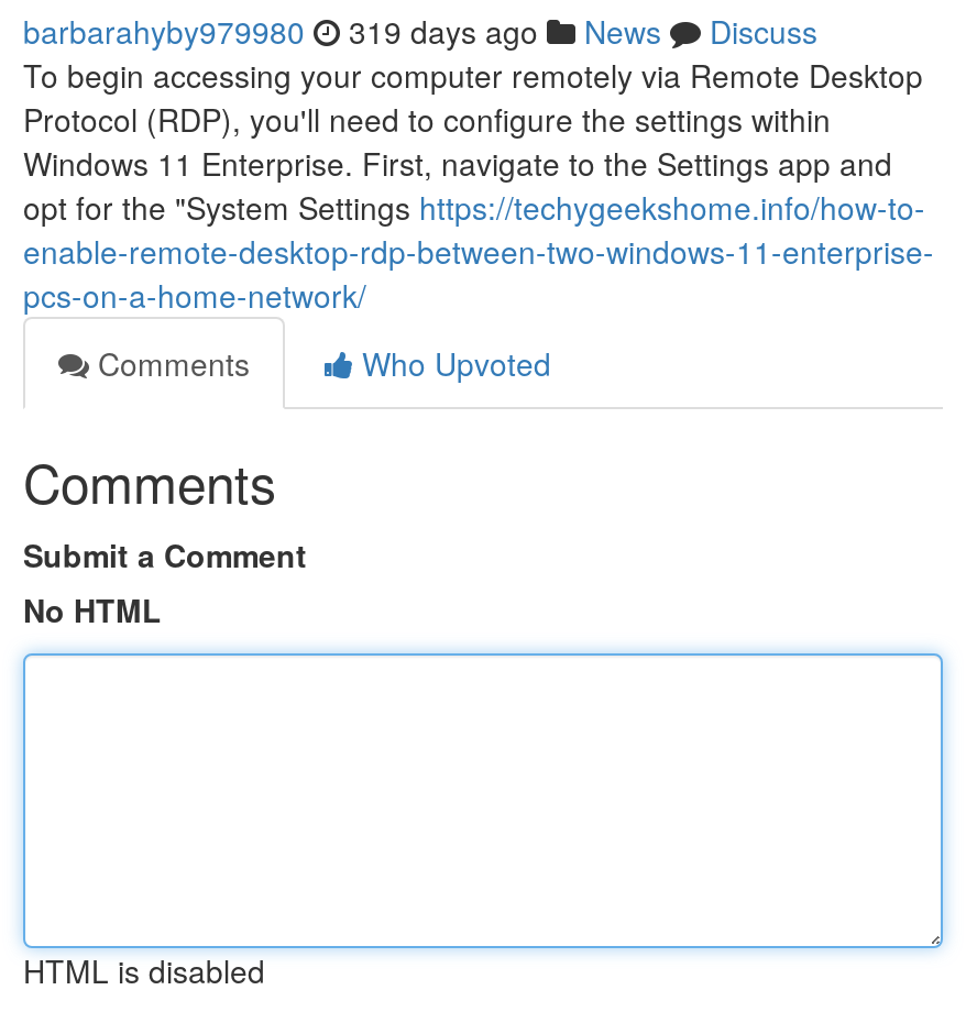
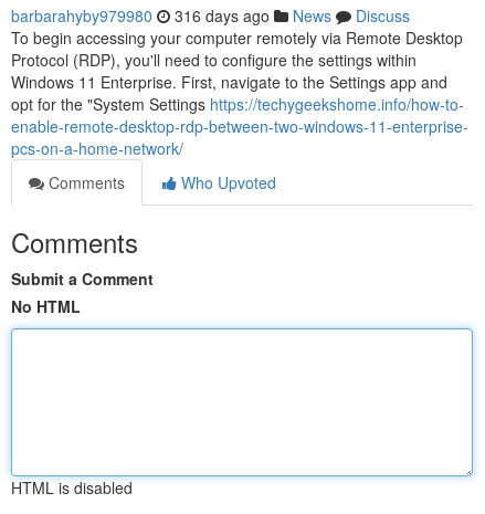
[23,9,817,53] barbarahyby979980 319 days ago News Discuss -> [11,4,410,27] barbarahyby979980 316 days ago News Discuss

